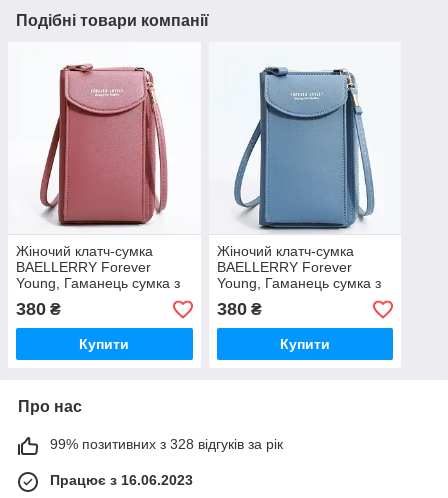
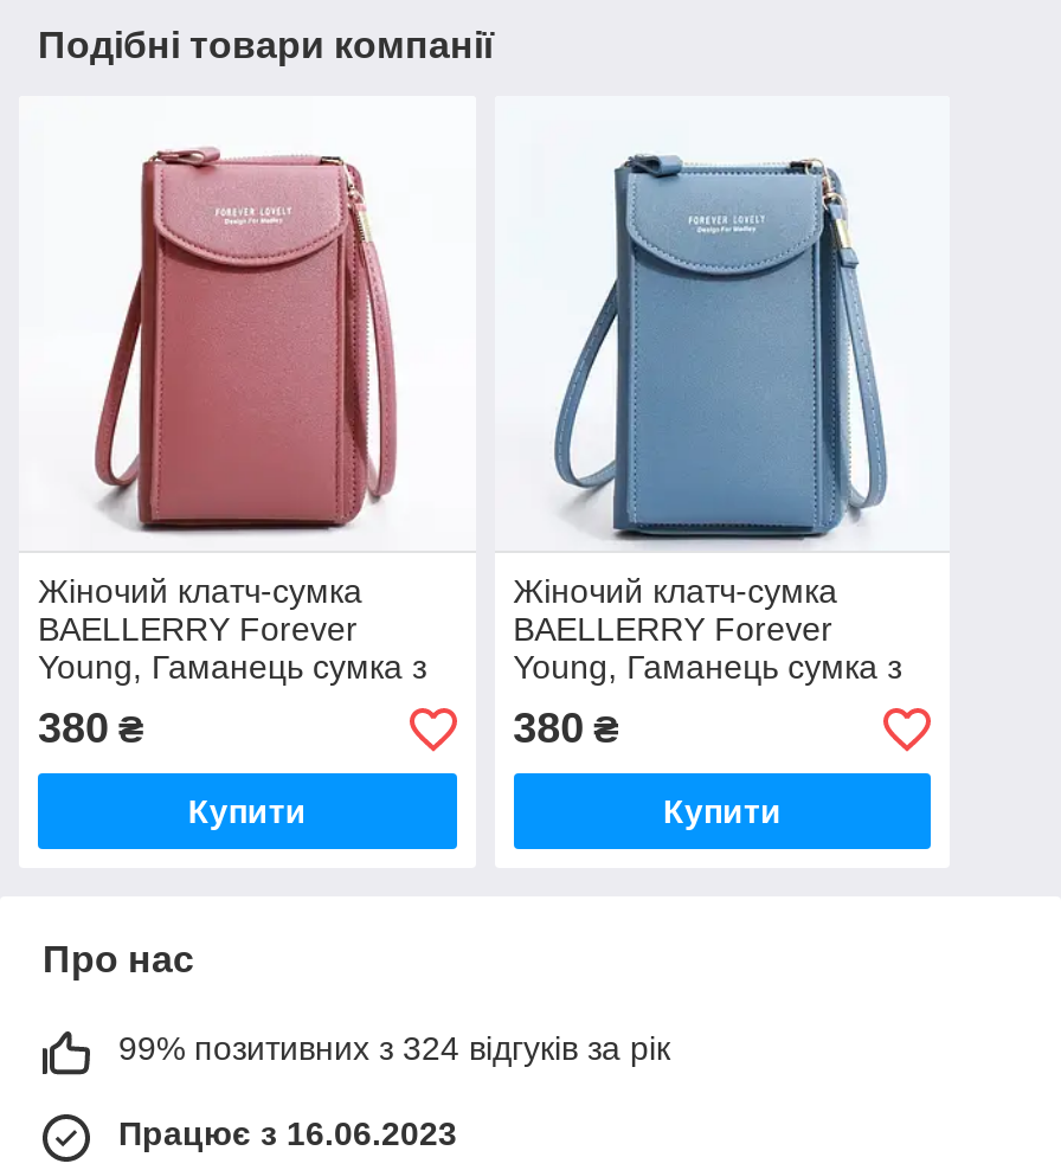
[50,436,283,452] 99% позитивних з 328 відгуків за рік -> [118,1030,670,1068] 99% позитивних з 324 відгуків за рік

